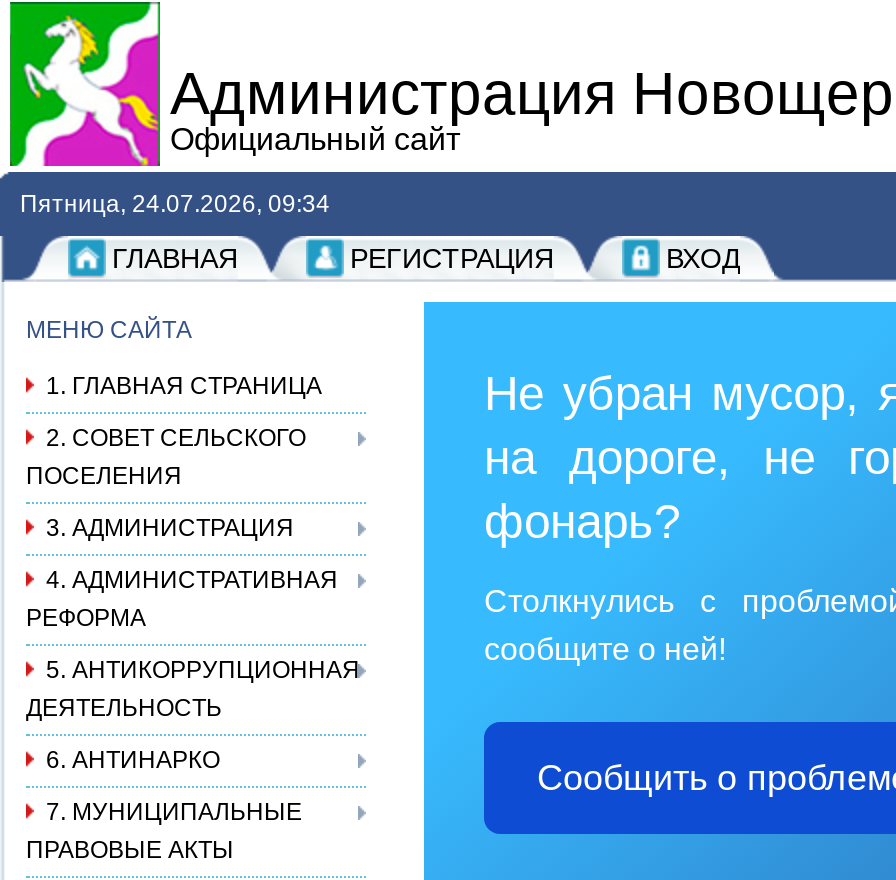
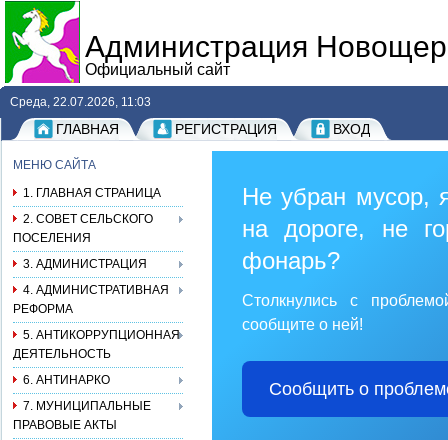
[20,190,330,218] Пятница, 24.07.2026, 09:34 -> [10,95,151,109] Среда, 22.07.2026, 11:03

